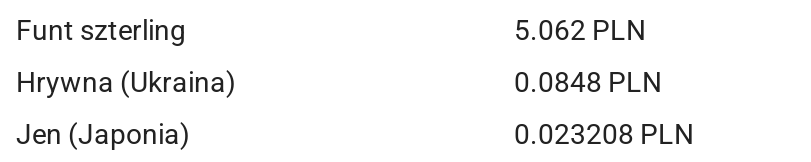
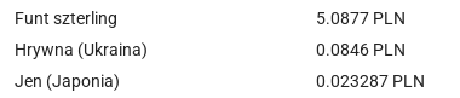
[514,14,646,46] 5.062 PLN -> [316,8,406,28] 5.0877 PLN
[514,66,662,98] 0.0848 PLN -> [316,40,406,59] 0.0846 PLN
[514,118,694,150] 0.023208 PLN -> [316,71,425,91] 0.023287 PLN

